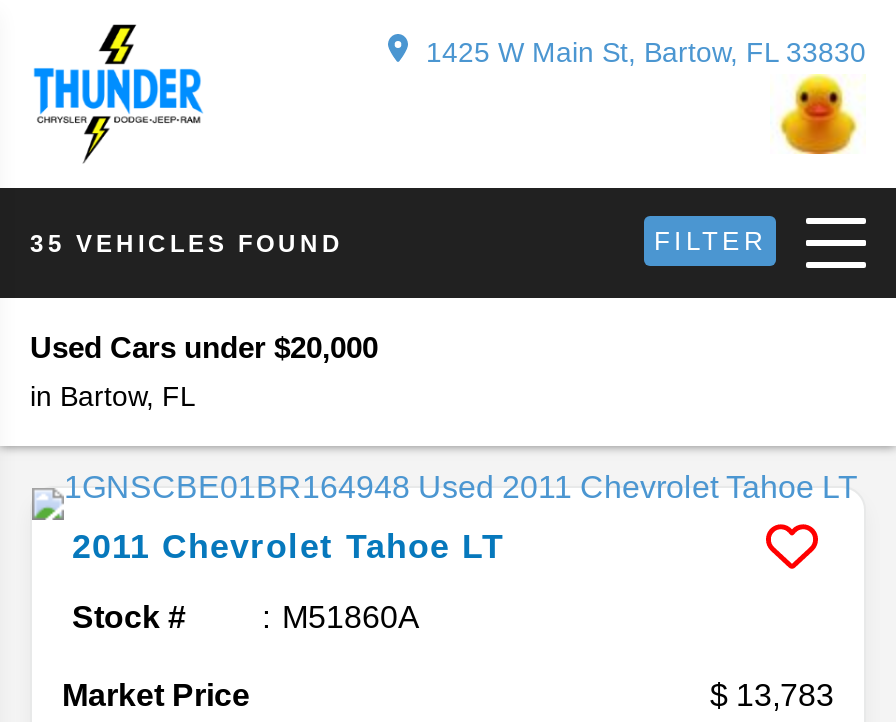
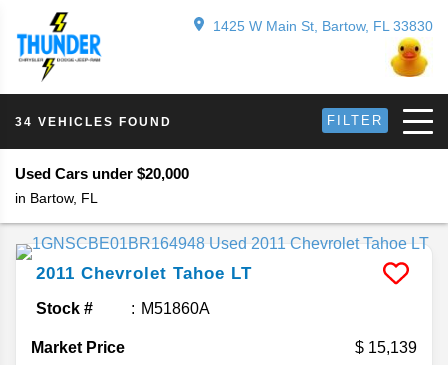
[30,231,344,259] 35 VEHICLES FOUND -> [15,115,172,129] 34 VEHICLES FOUND
[728,678,834,712] 13,783 -> [364,339,417,356] 15,139

